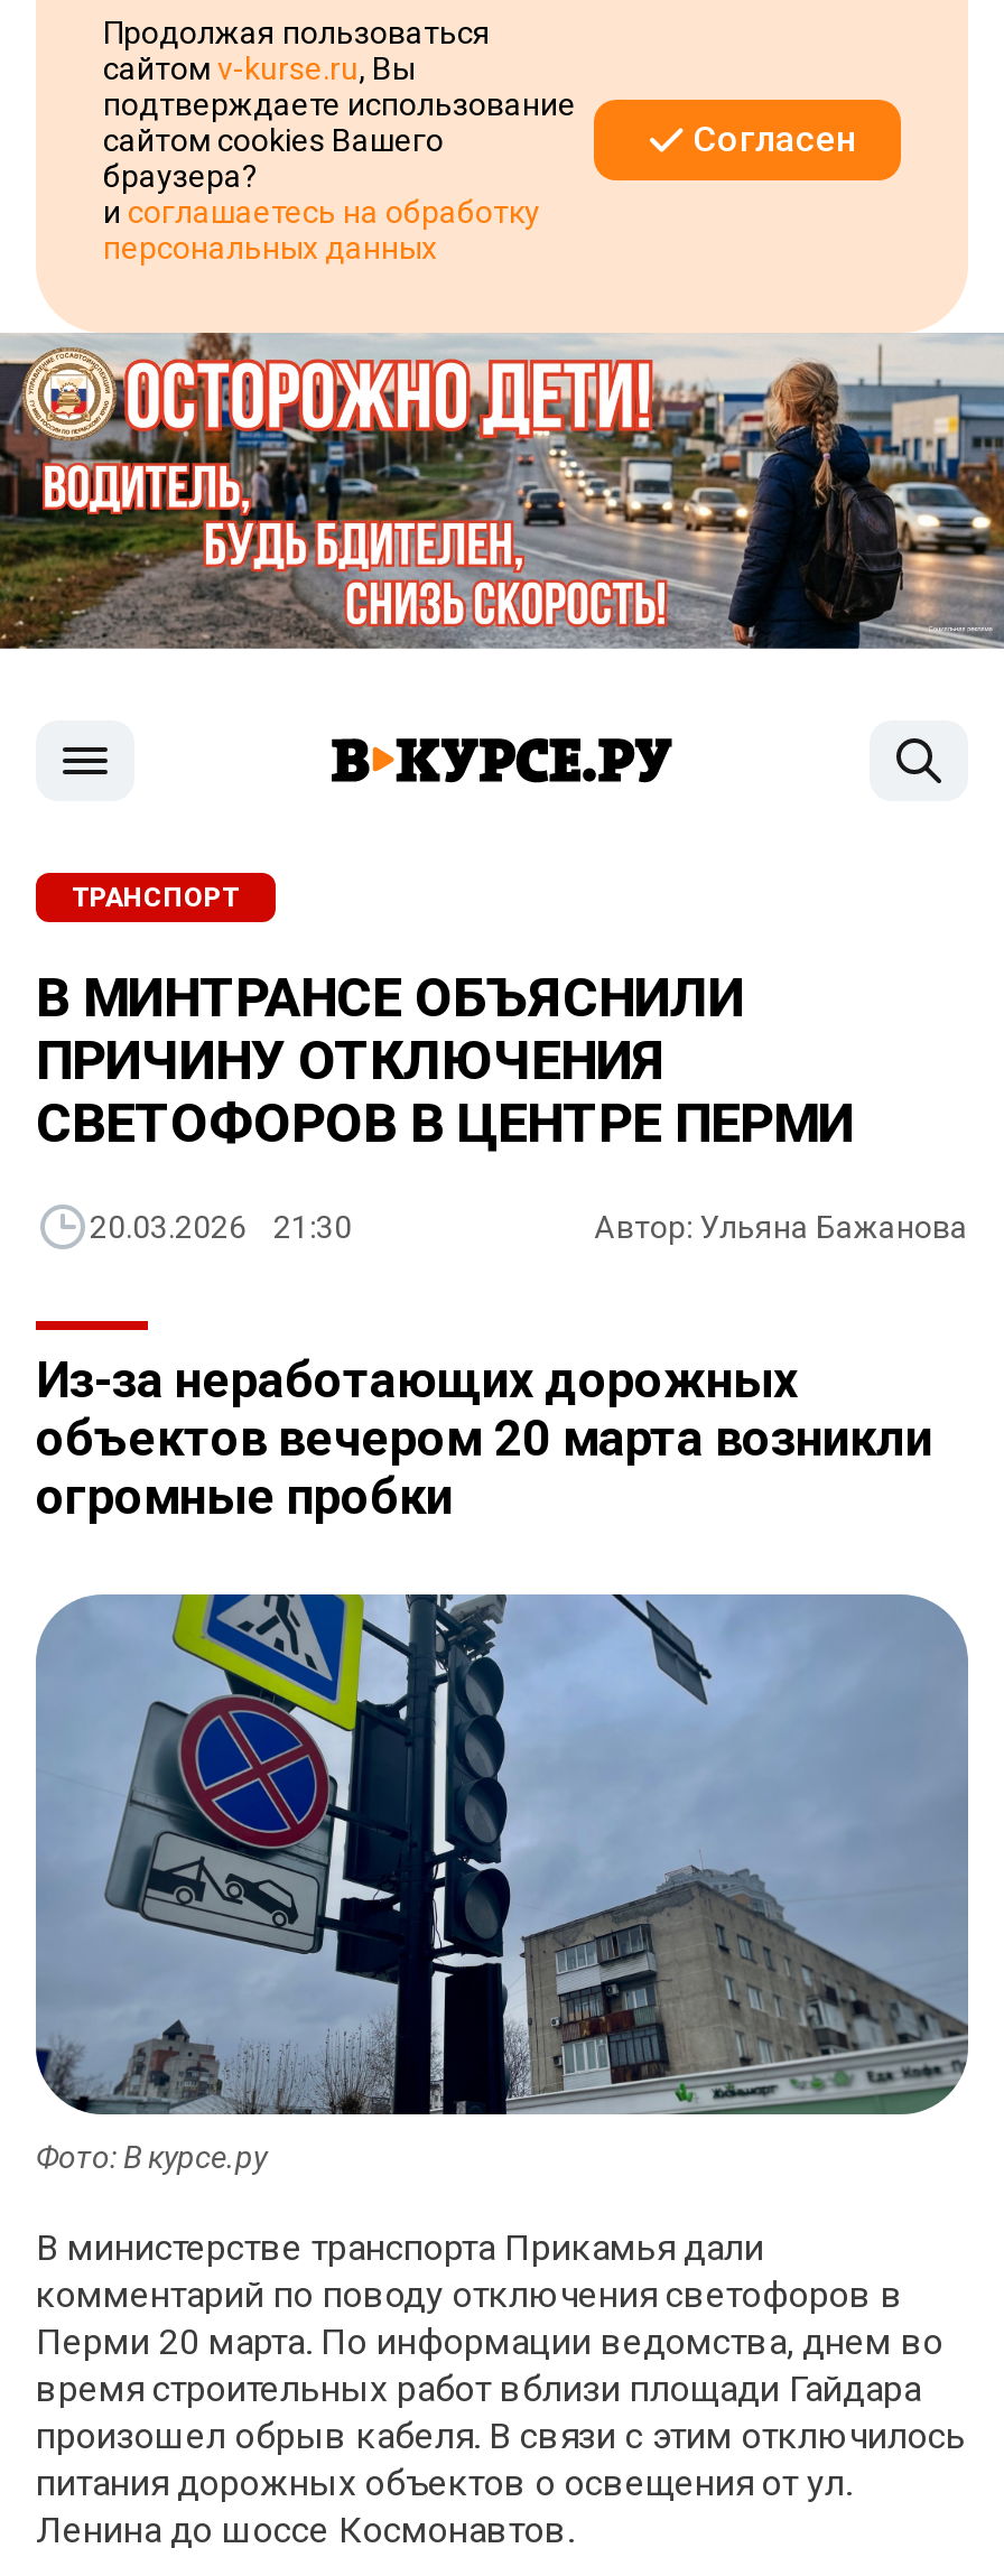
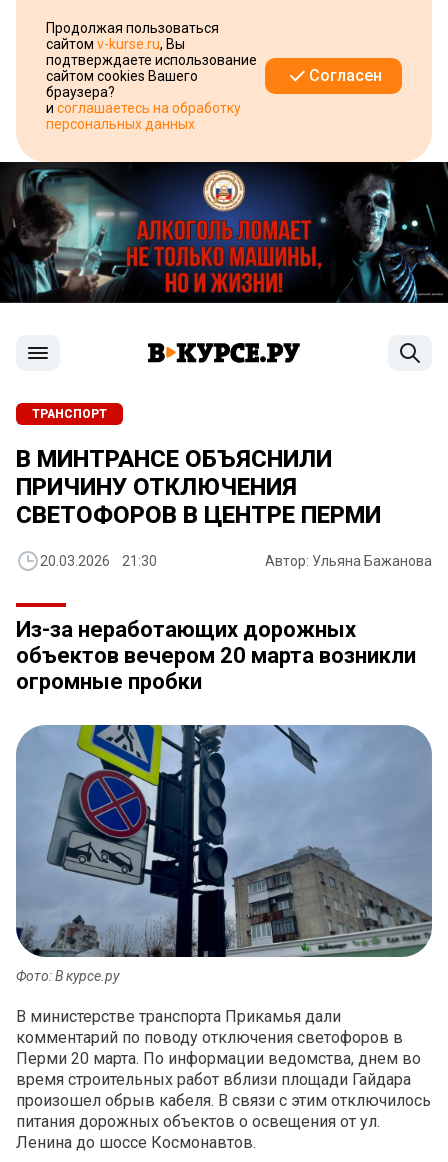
[7,331,997,651] [image] -> [3,161,445,304] [image]

